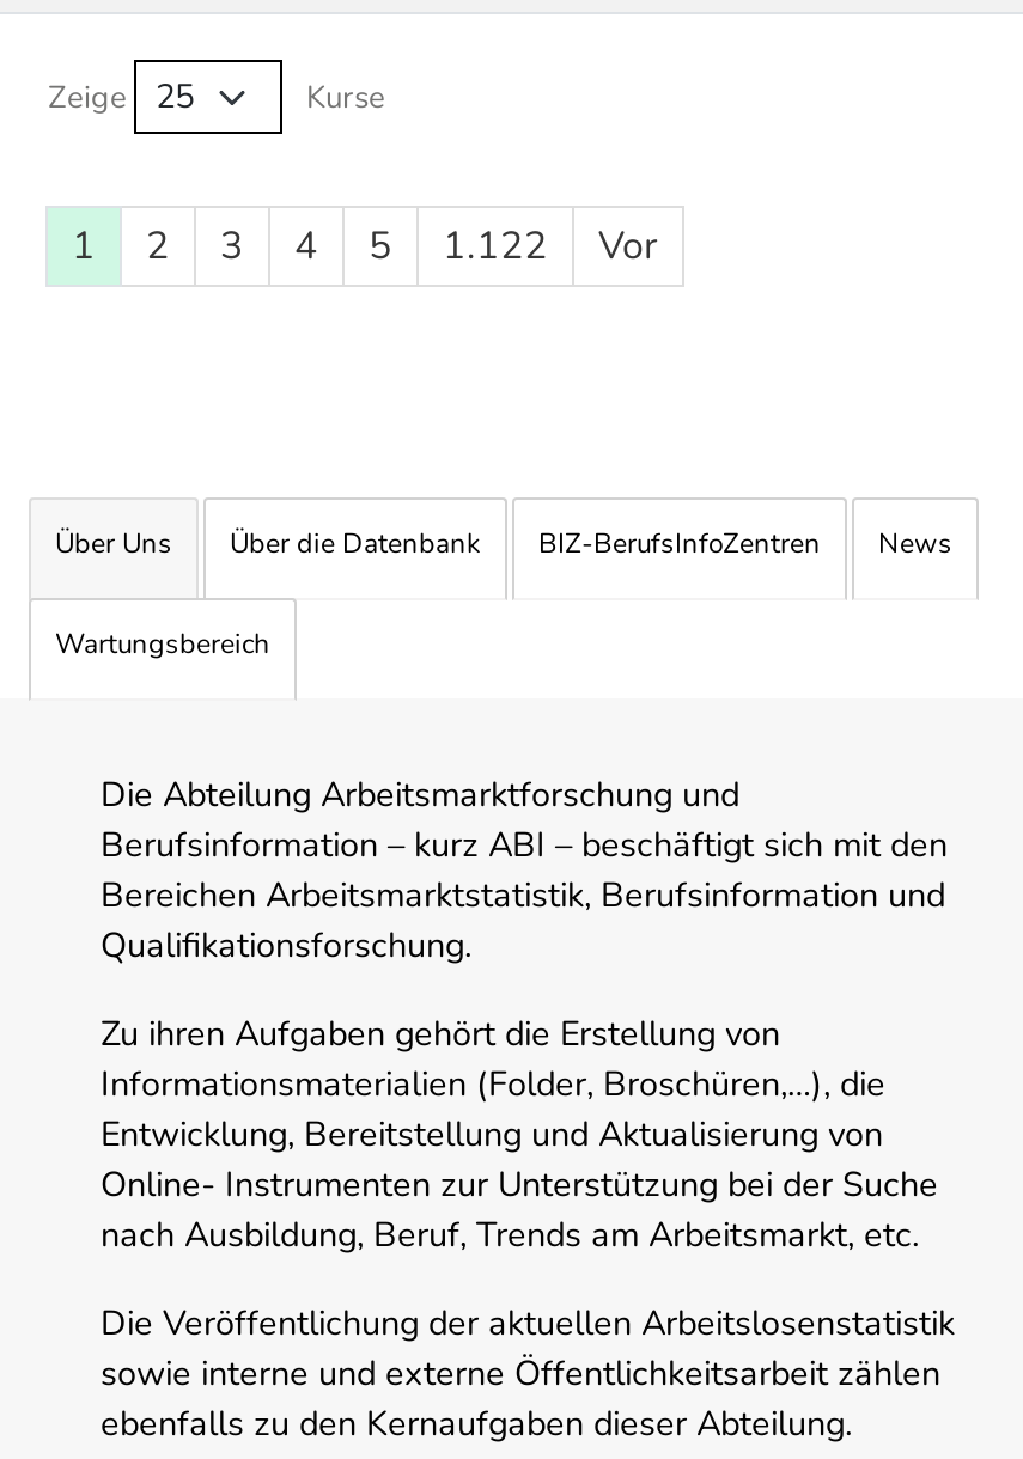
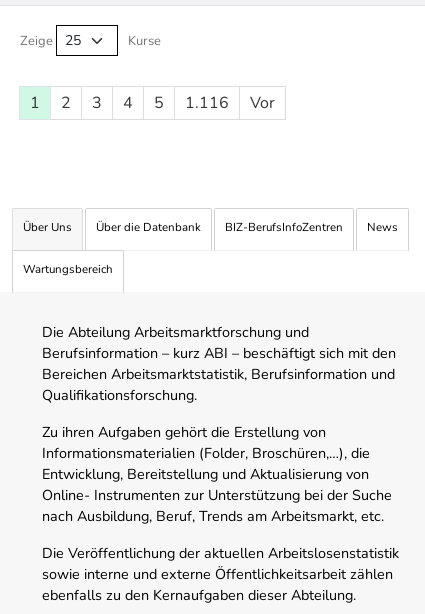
[72,221,658,273] 1 2 3 4 5 1.122 Vor -> [30,92,275,114] 1 2 3 4 5 1.116 Vor

